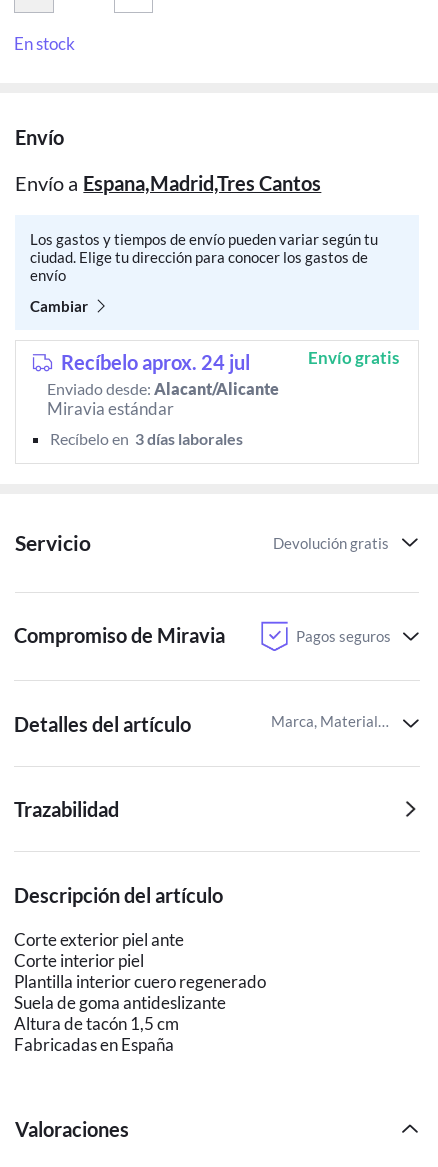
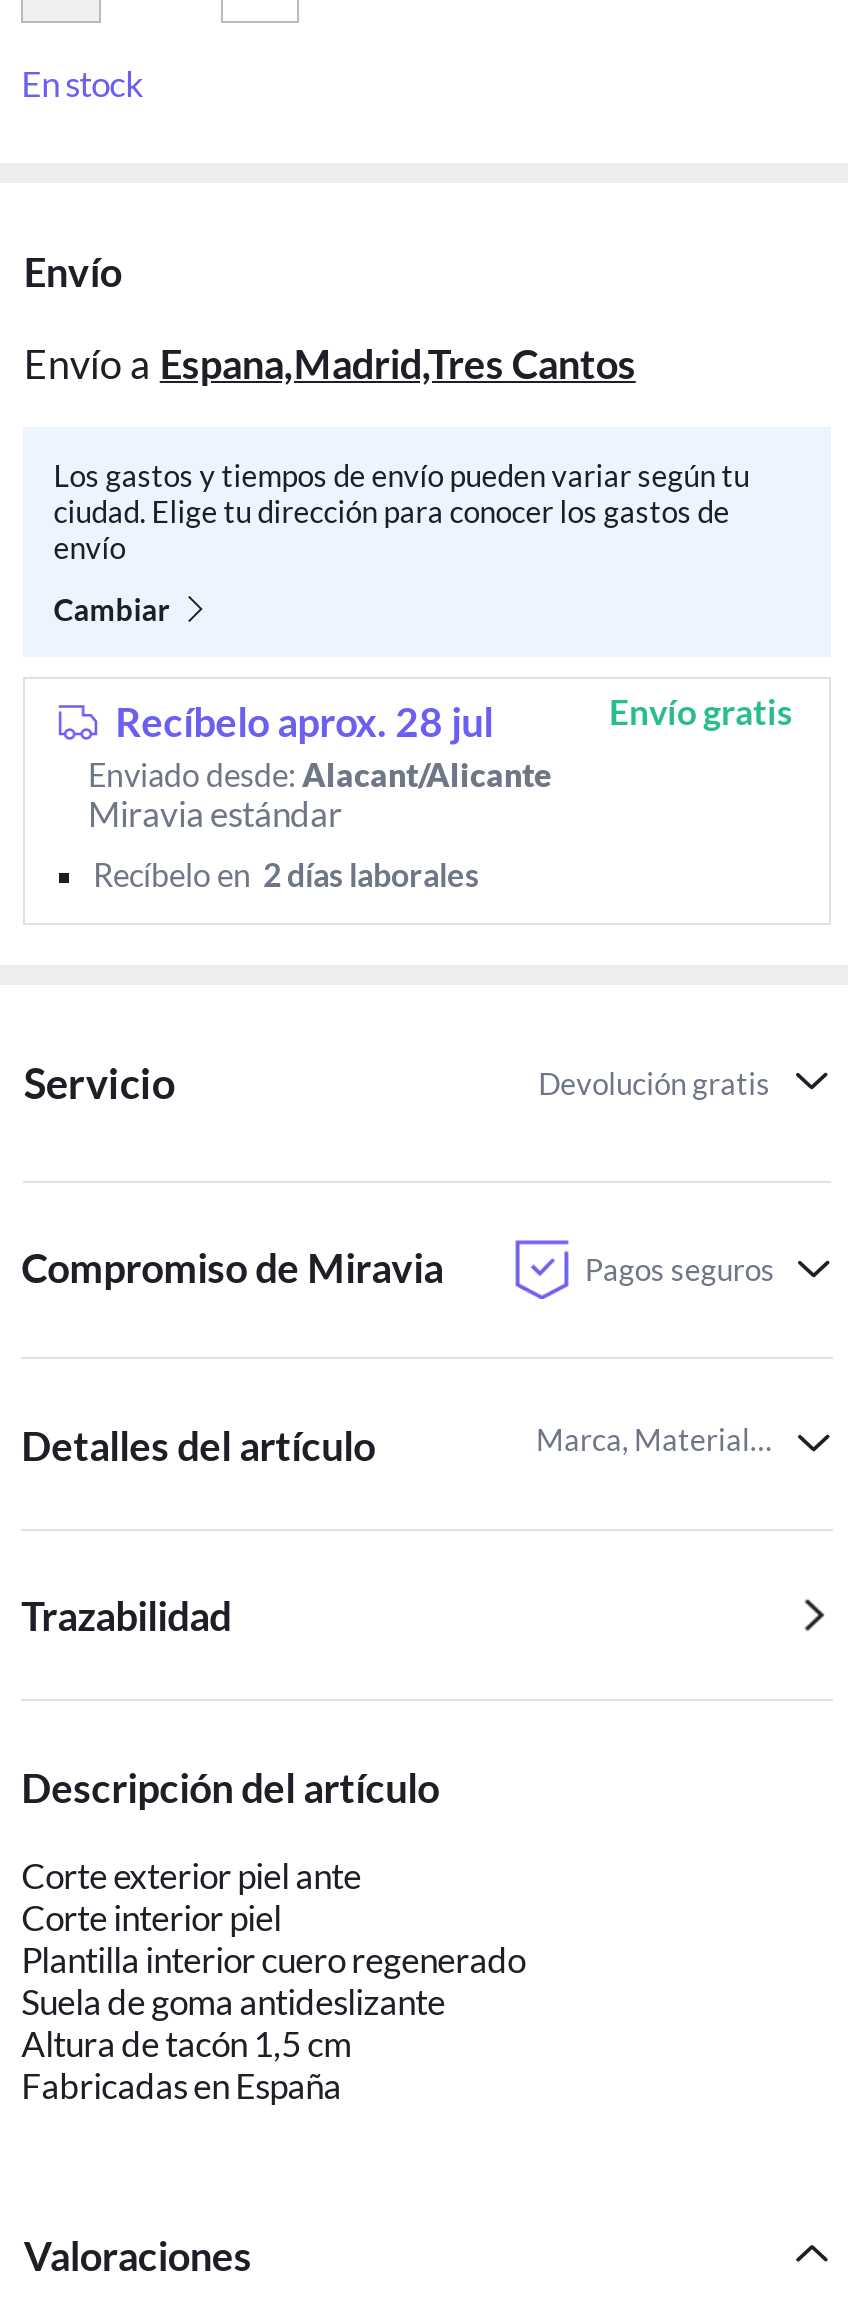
[61,350,250,374] Recíbelo aprox. 24 jul -> [115,698,493,746] Recíbelo aprox. 28 jul
[50,429,246,448] Recíbelo en 3 días laborales -> [93,856,485,894] Recíbelo en 2 días laborales

